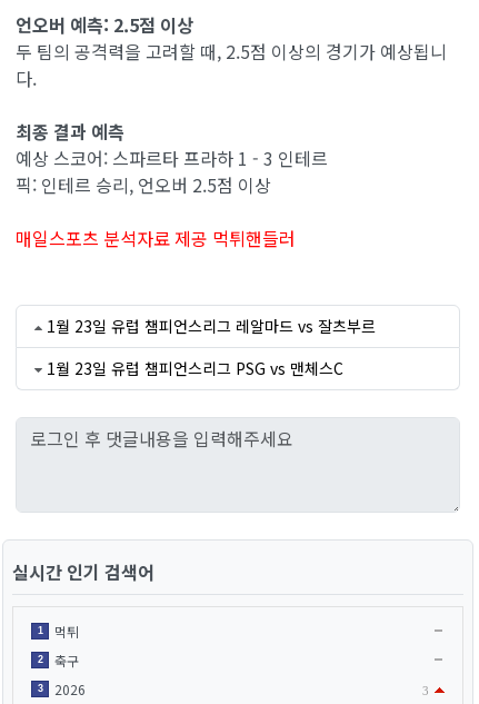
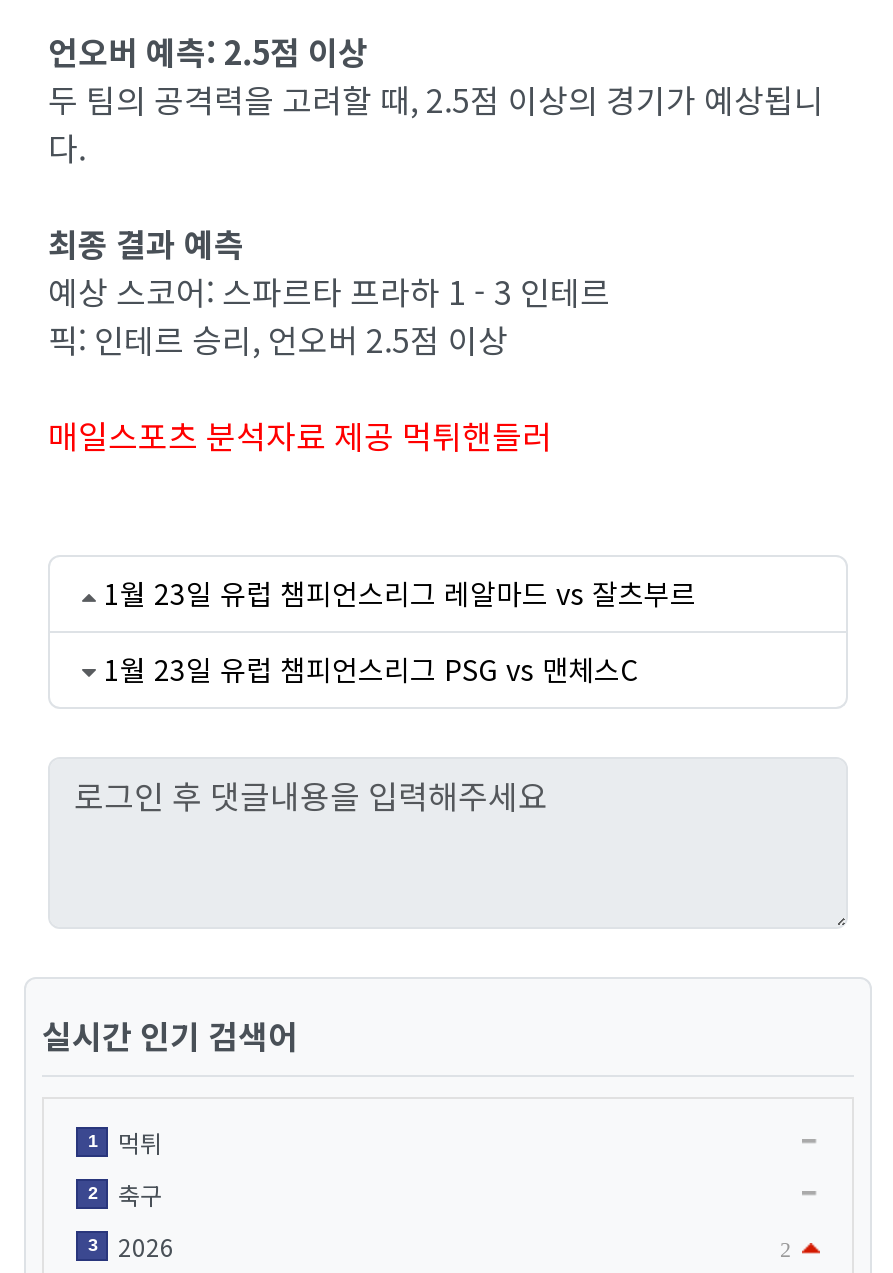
[422,684,429,697] 3 -> [780,1236,792,1260] 2

